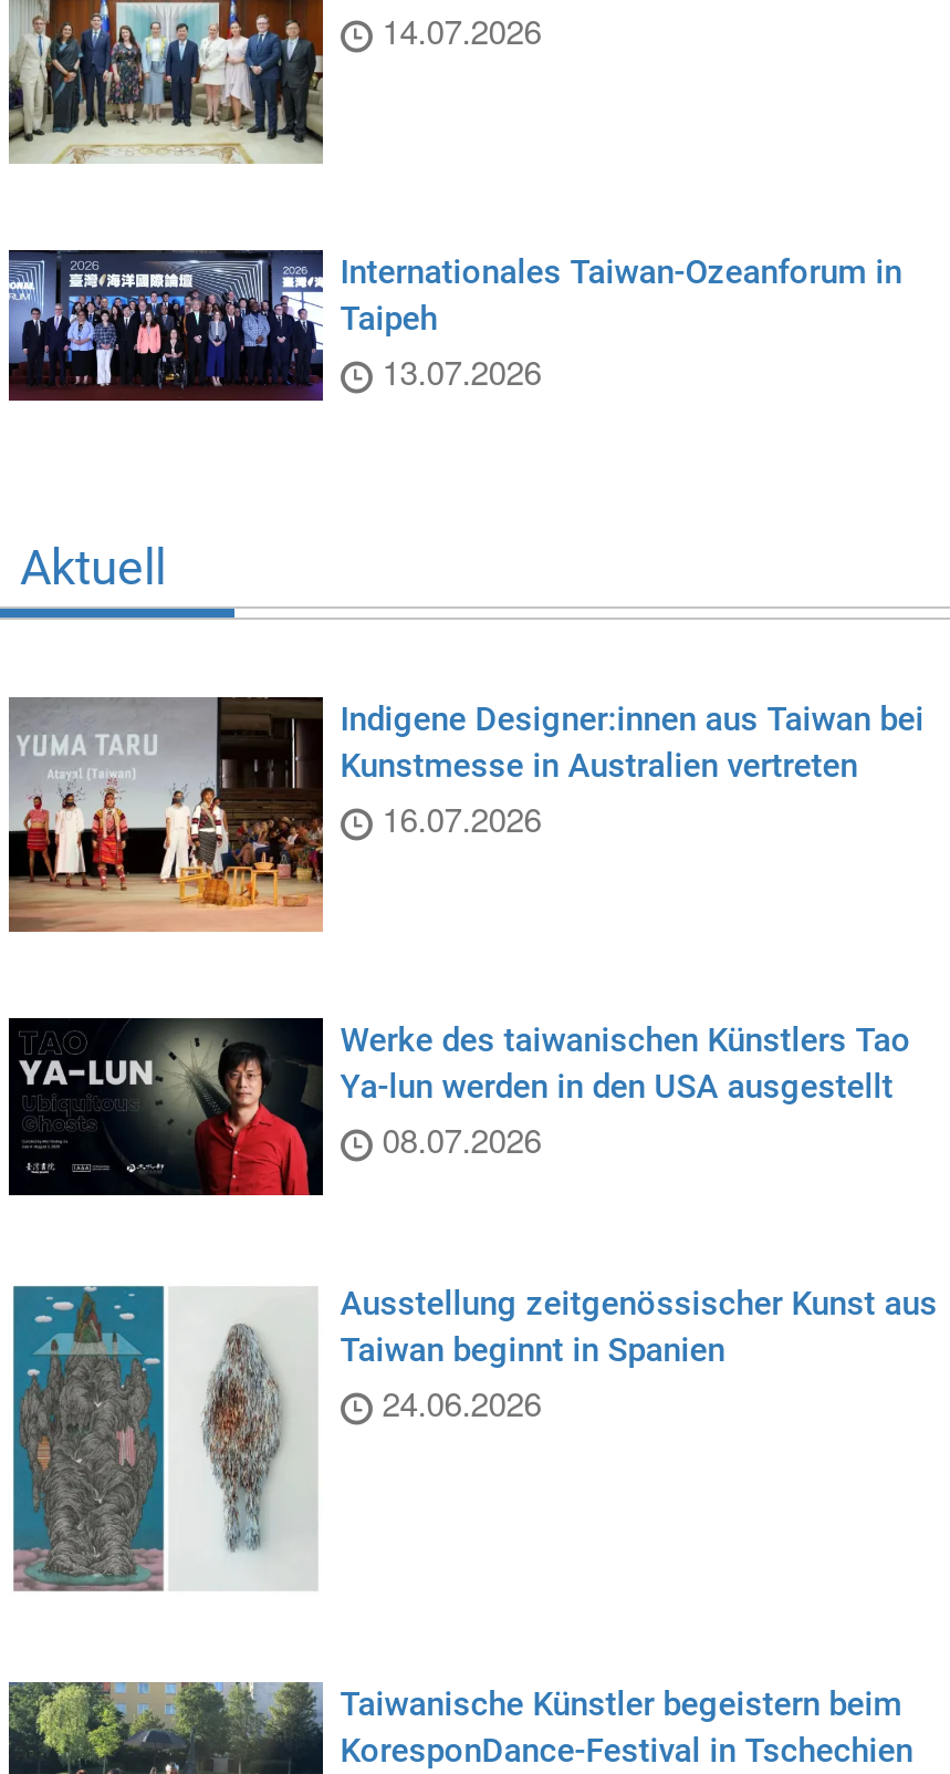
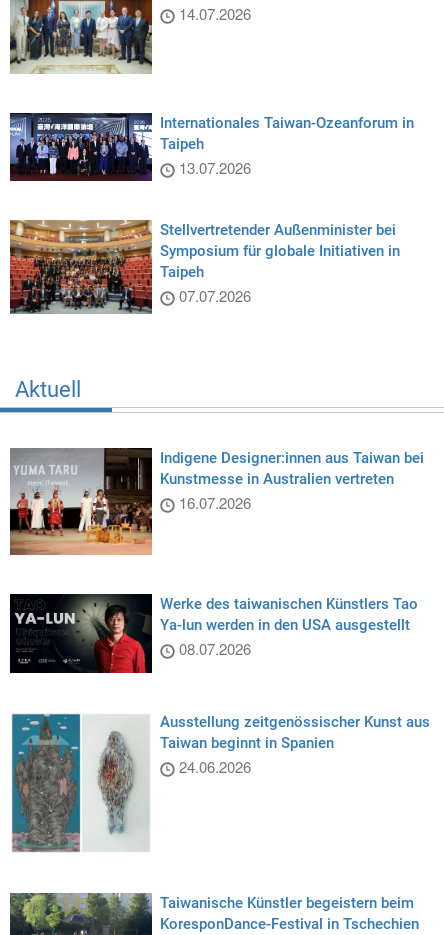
none -> [9,219,400,314] [image] | Stellvertretender Außenminister bei | Symposium für globale Initiativen in | Taipeh | 07.07.2026

